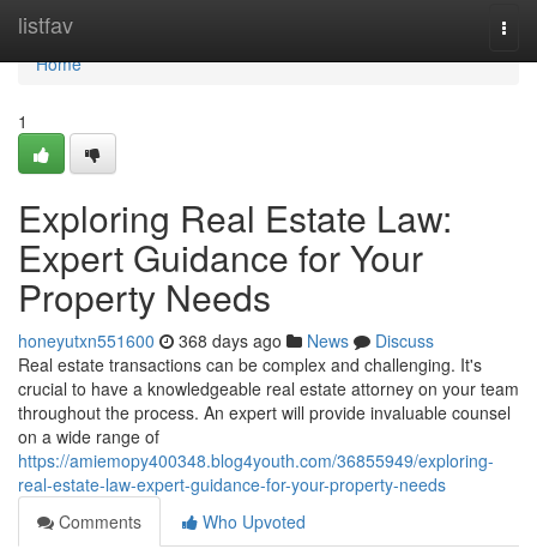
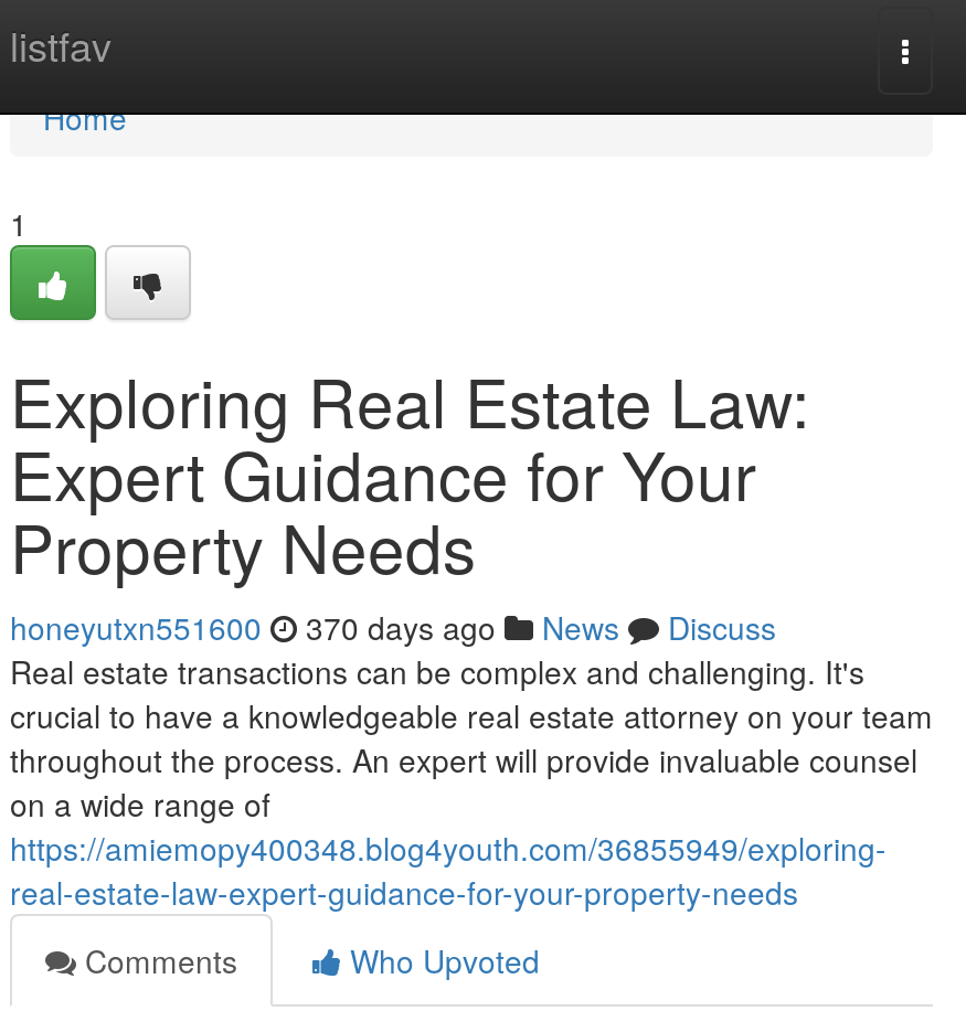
[18,328,434,352] honeyutxn551600 368 days ago News Discuss -> [10,605,776,649] honeyutxn551600 370 days ago News Discuss

